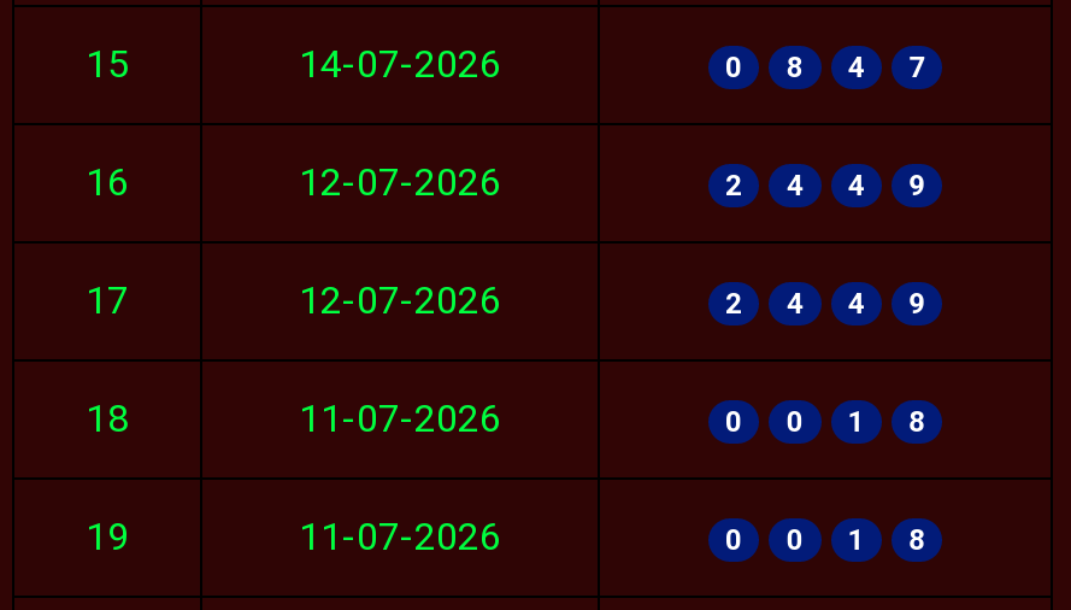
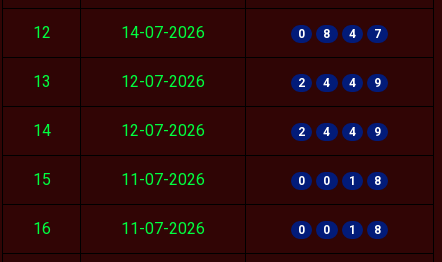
[86,41,129,87] 15 -> [32,23,50,42] 12
[86,159,129,205] 16 -> [32,72,50,91] 13
[86,277,129,323] 17 -> [32,121,50,140] 14
[86,395,129,441] 18 -> [32,170,50,189] 15
[86,514,129,559] 19 -> [32,219,50,238] 16

